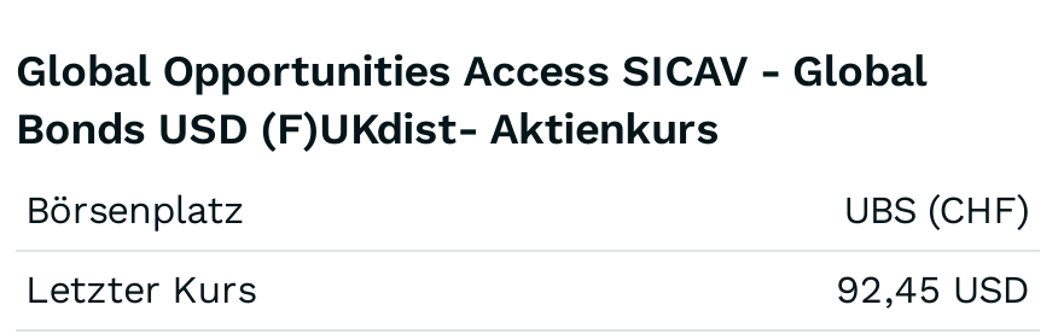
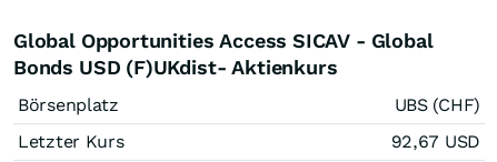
[836,266,1030,311] 92,45 USD -> [391,130,480,152] 92,67 USD

